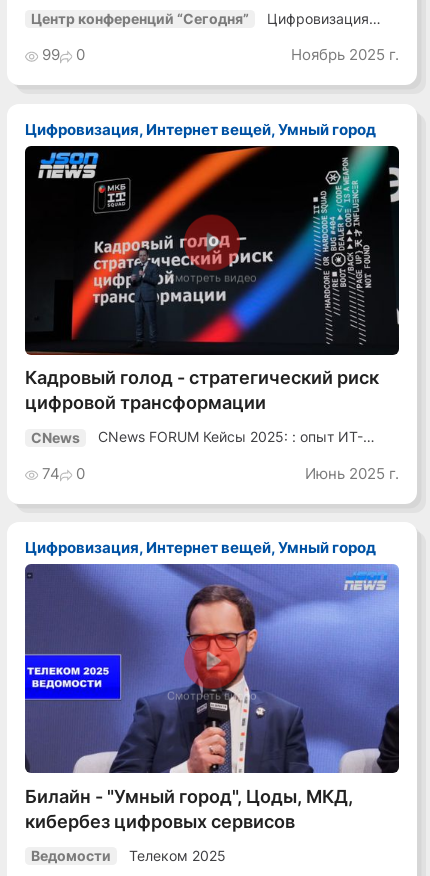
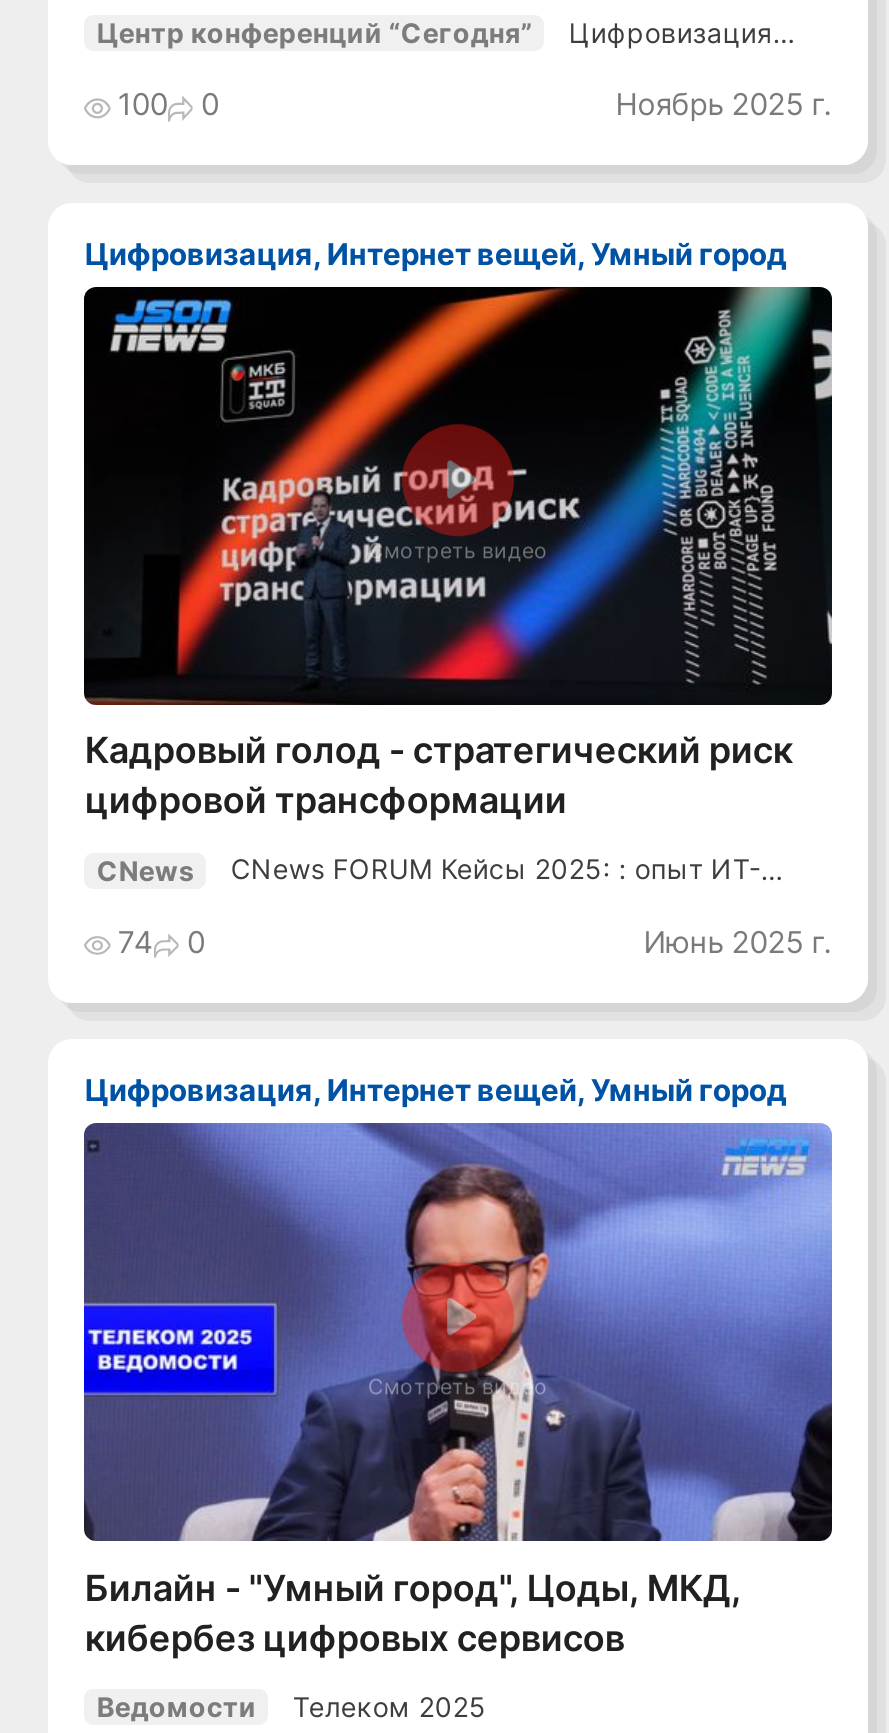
[42,45,85,64] 99 0 -> [118,86,219,124] 100 0

